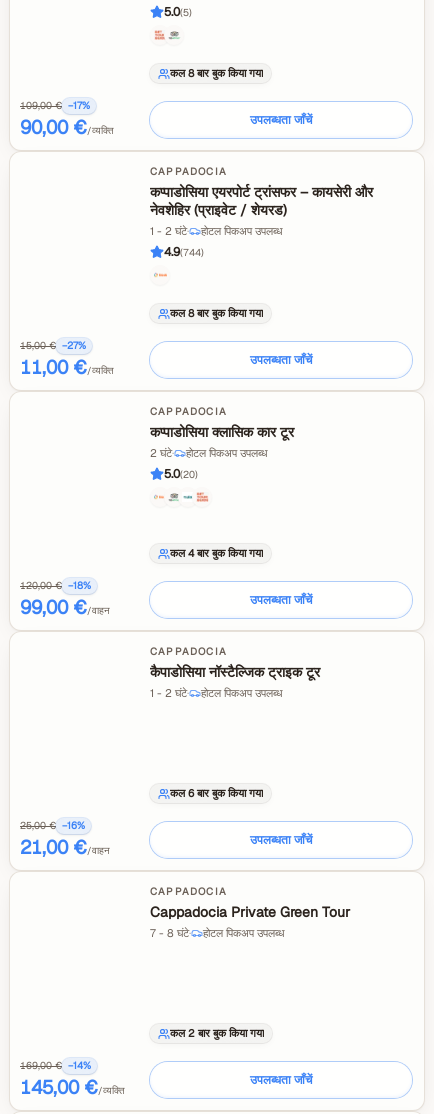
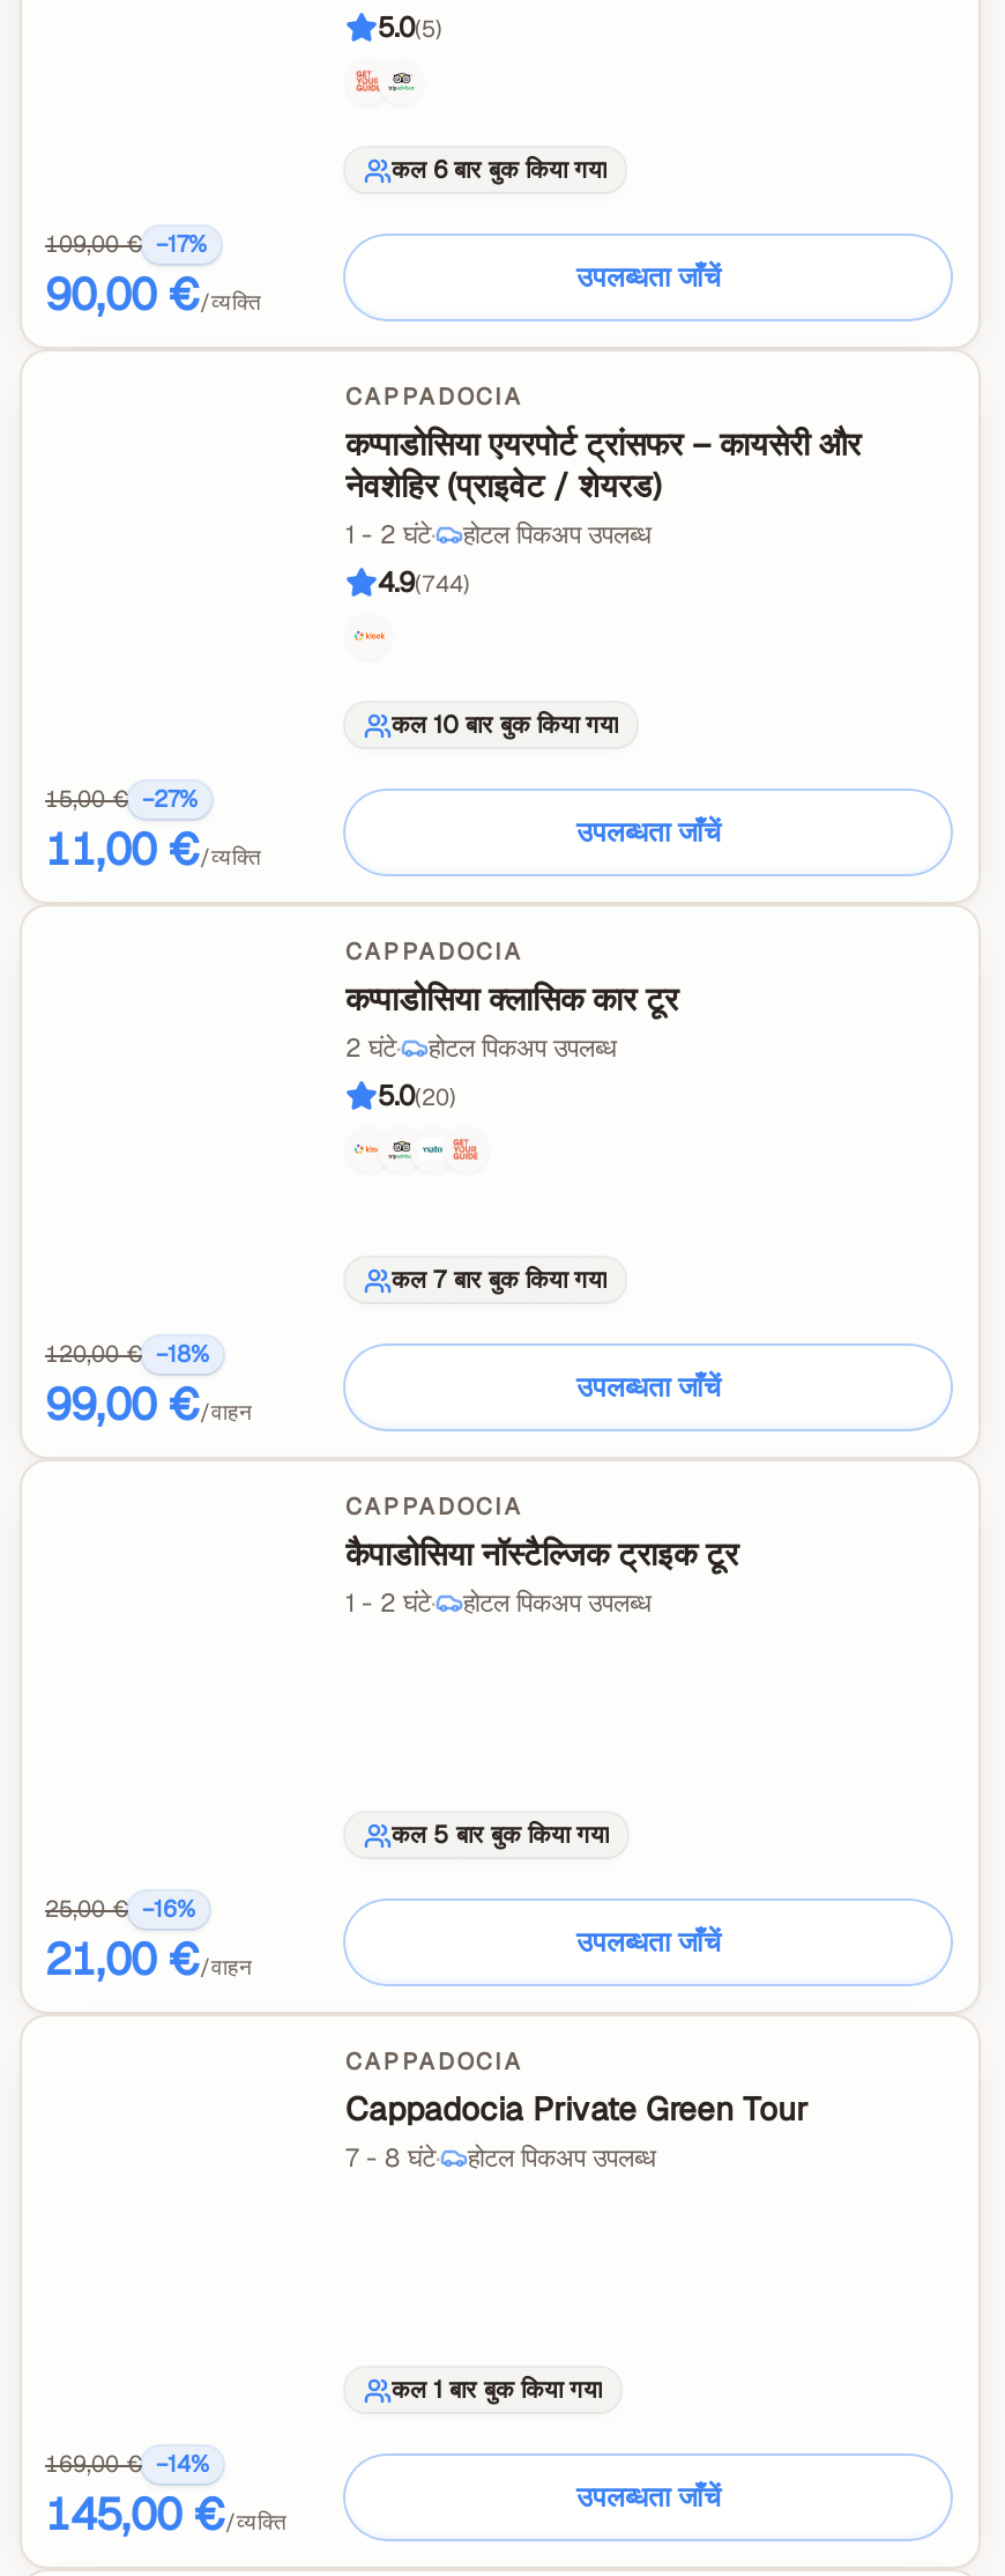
[170,66,263,80] कल 8 बार बुक किया गया -> [392,153,606,185] कल 6 बार बुक किया गया
[170,306,263,320] कल 8 बार बुक किया गया -> [392,708,618,740] कल 10 बार बुक किया गया
[170,546,263,560] कल 4 बार बुक किया गया -> [392,1263,606,1295] कल 7 बार बुक किया गया
[170,786,263,800] कल 6 बार बुक किया गया -> [392,1818,609,1850] कल 5 बार बुक किया गया
[170,1026,264,1040] कल 2 बार बुक किया गया -> [392,2373,602,2405] कल 1 बार बुक किया गया

